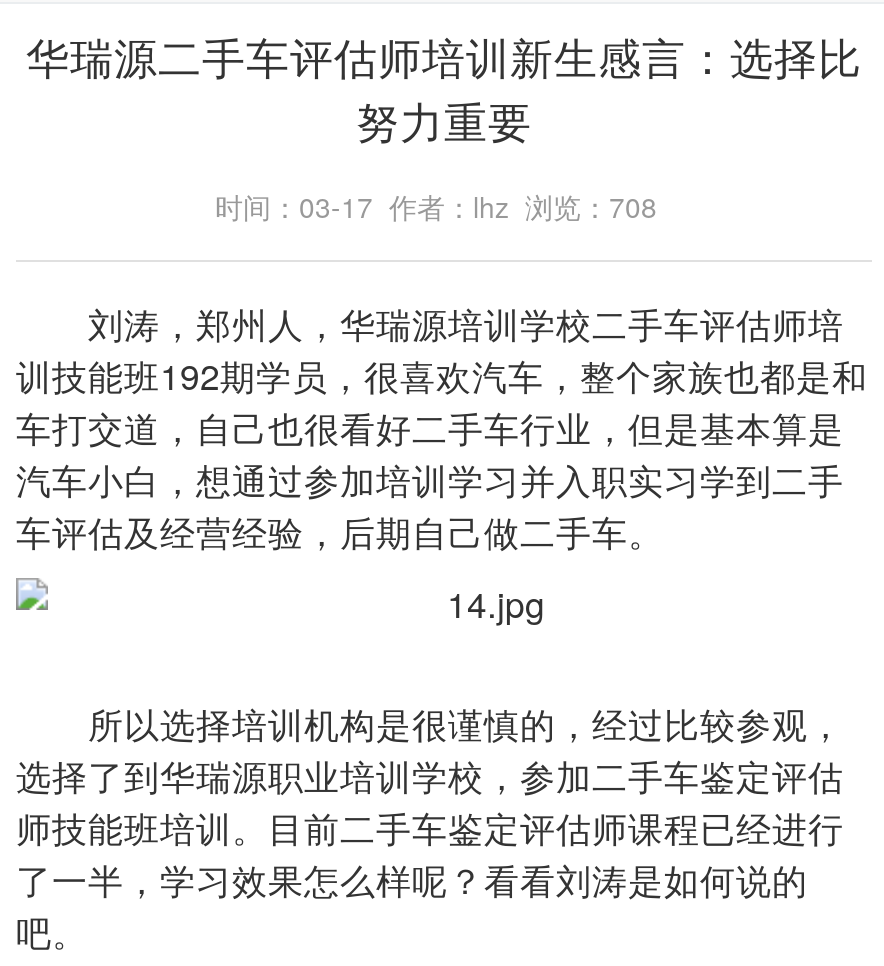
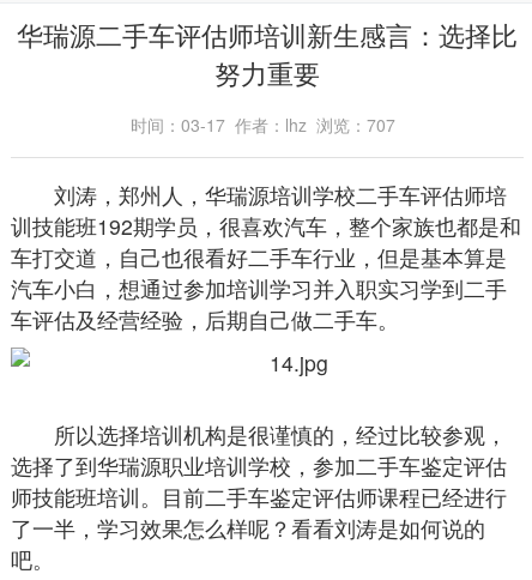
[215,186,657,226] 时间：03-17 作者：lhz 浏览：708 -> [130,113,395,137] 时间：03-17 作者：lhz 浏览：707

